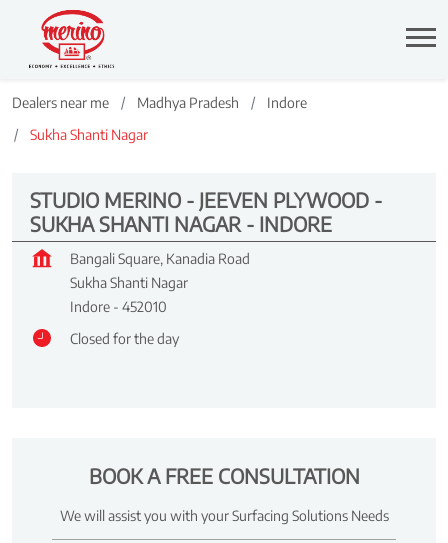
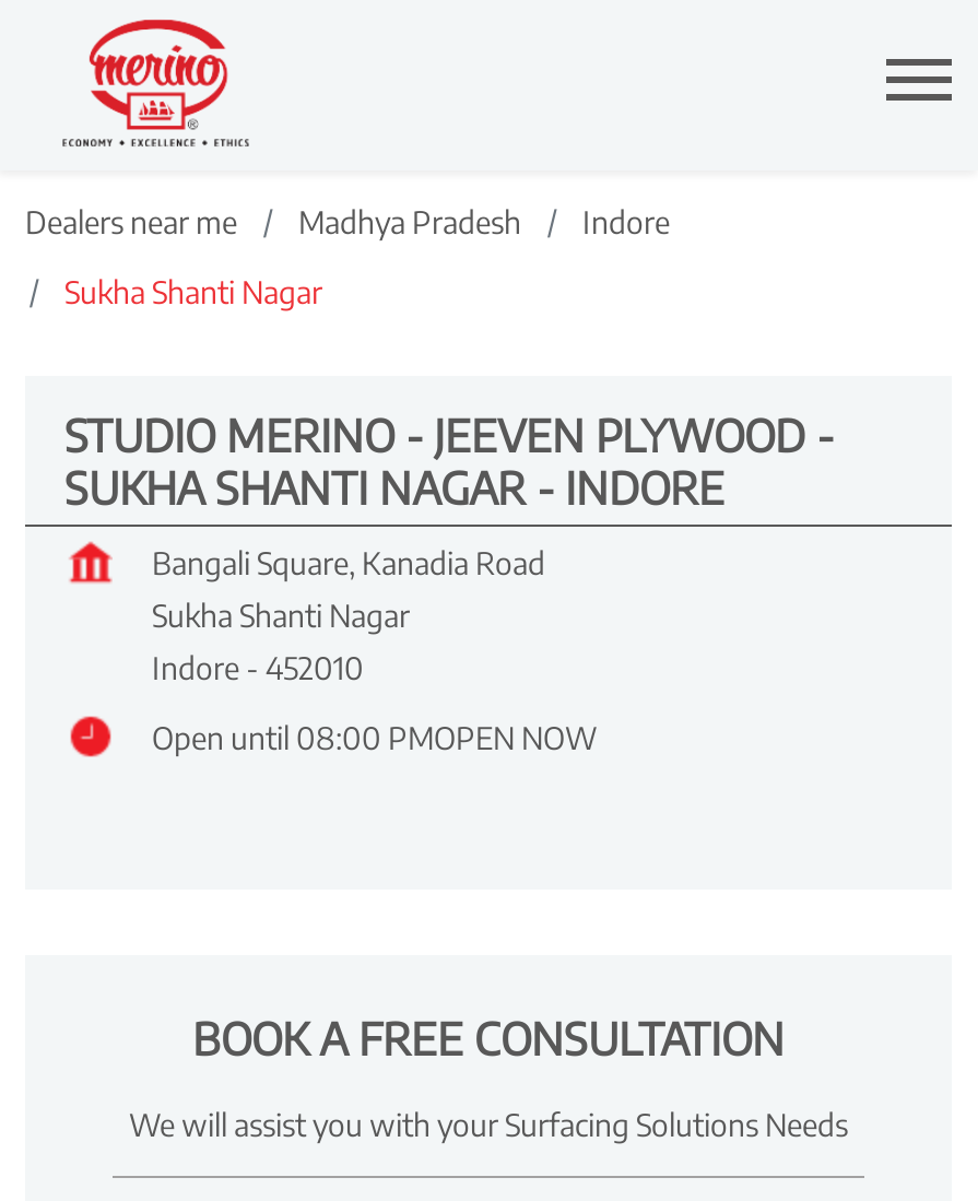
[70,330,179,347] Closed for the day -> [152,719,598,756] Open until 08:00 PMOPEN NOW

